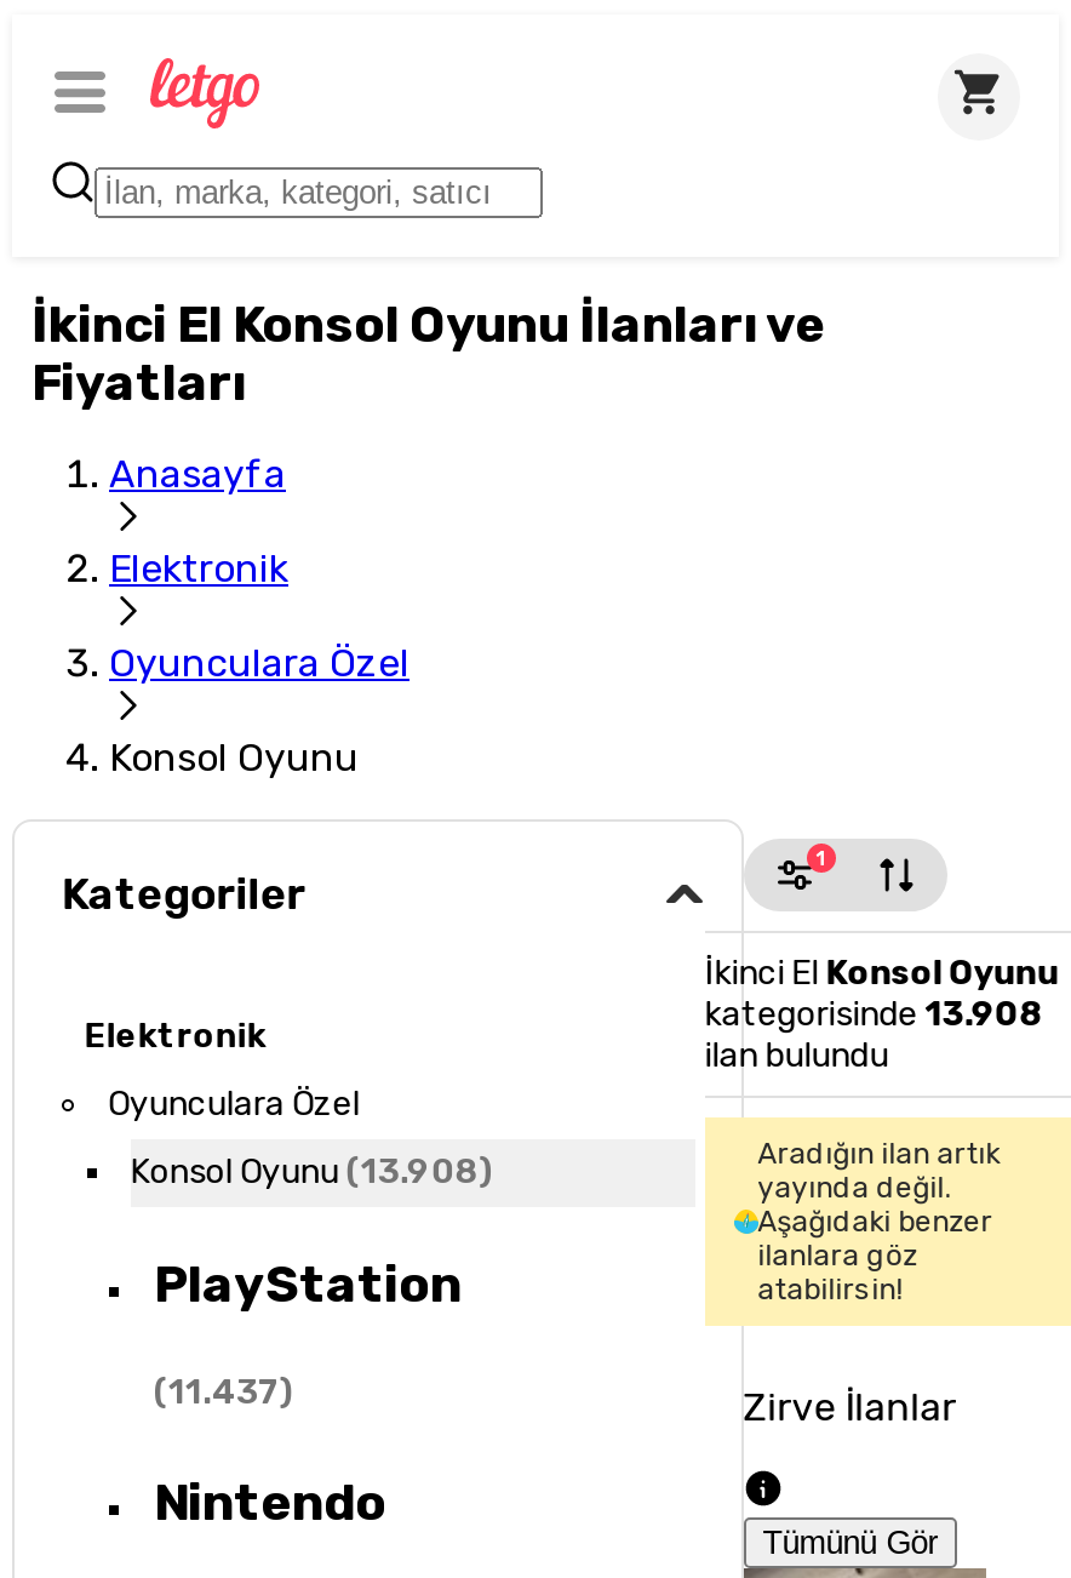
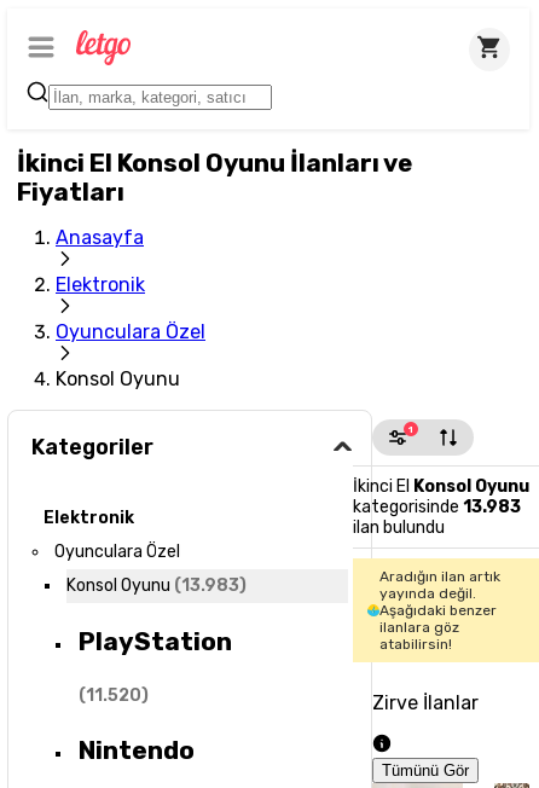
[704,994,1044,1035] kategorisinde 13.908 -> [353,497,521,517] kategorisinde 13.983
[131,1152,494,1193] Konsol Oyunu (13.908) -> [66,576,246,596] Konsol Oyunu (13.983)
[154,1372,294,1413] (11.437) -> [78,685,148,706] (11.520)

